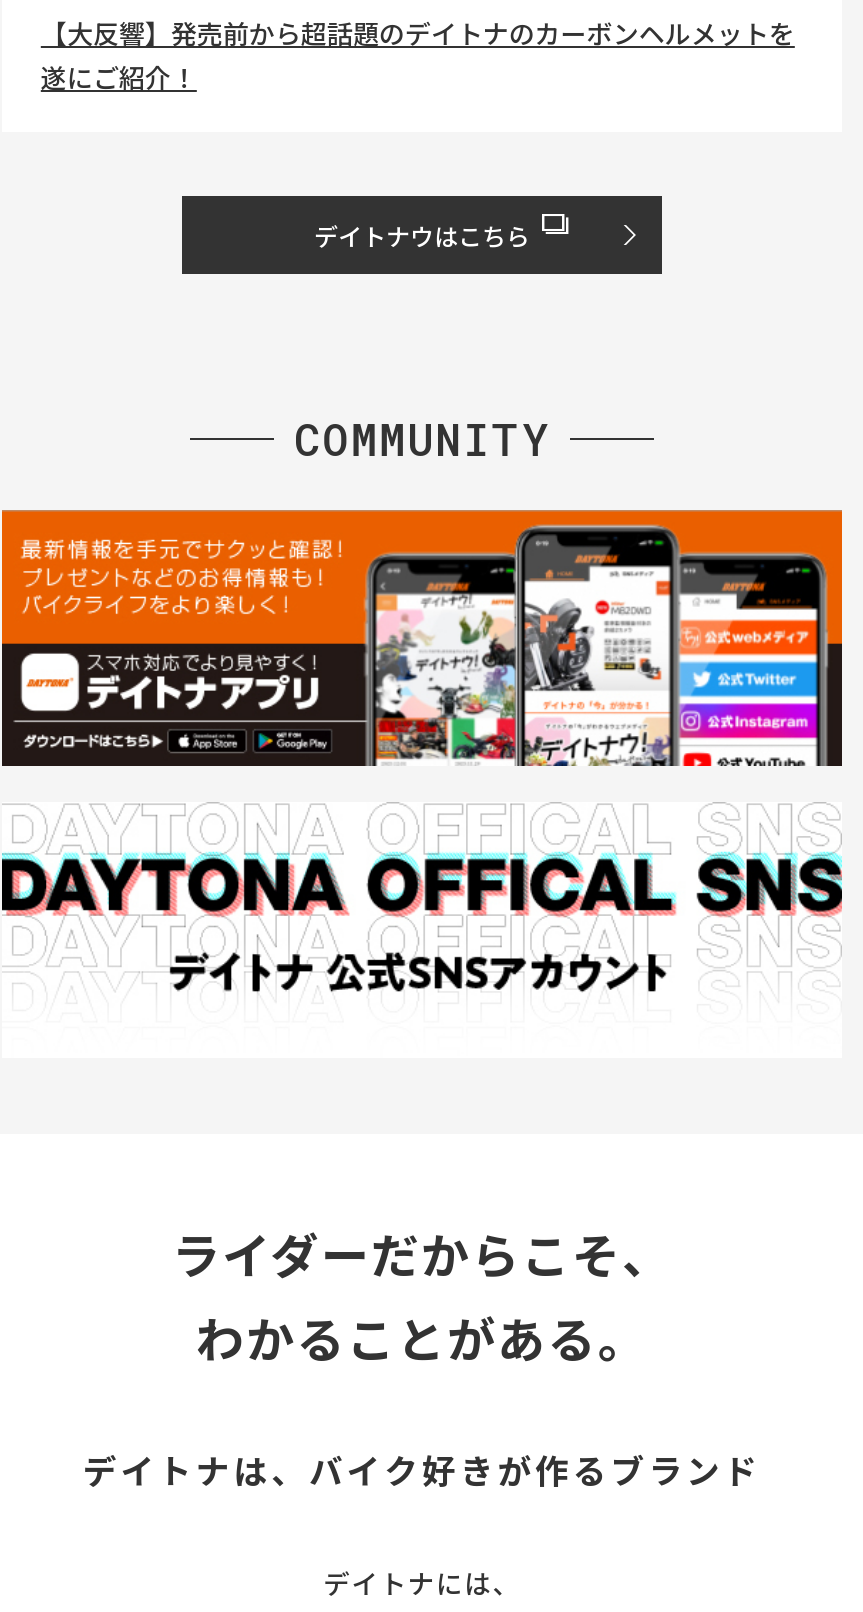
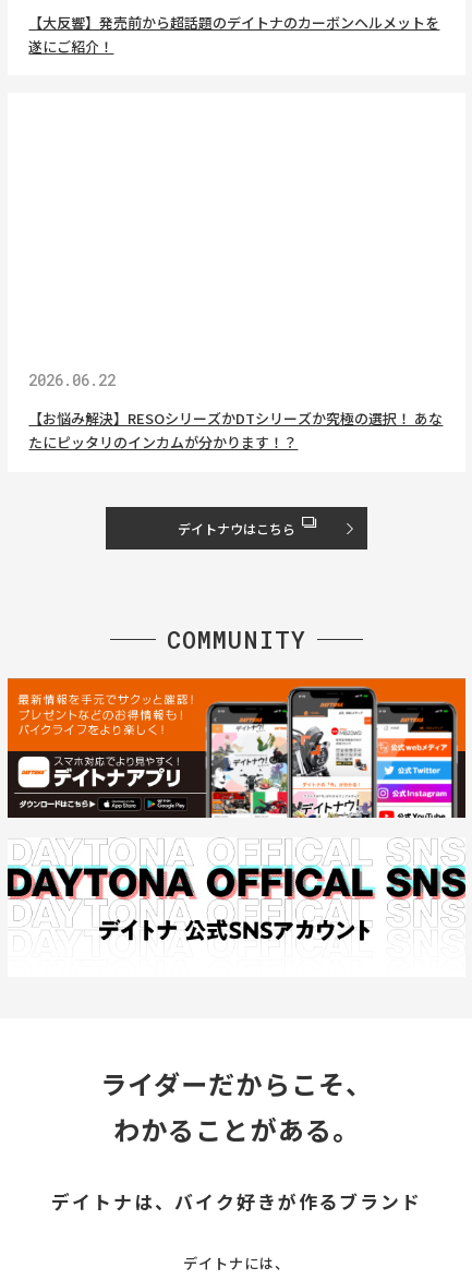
none -> [29,369,443,452] 2026.06.22 | 【お悩み解決】RESOシリーズかDTシリーズか究極の選択！ あな | たにピッタリのインカムが分かります！？

